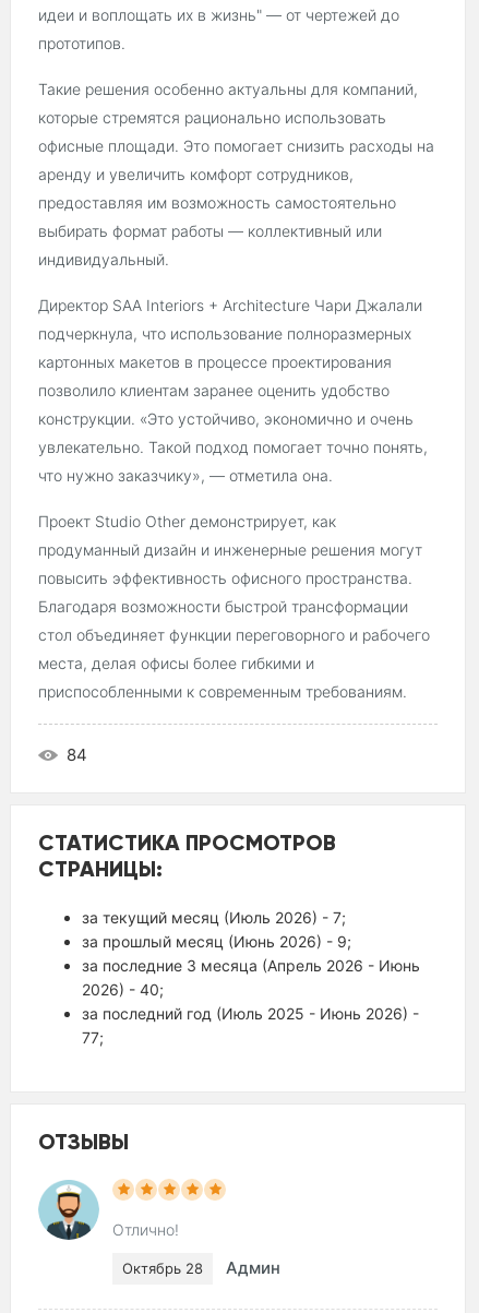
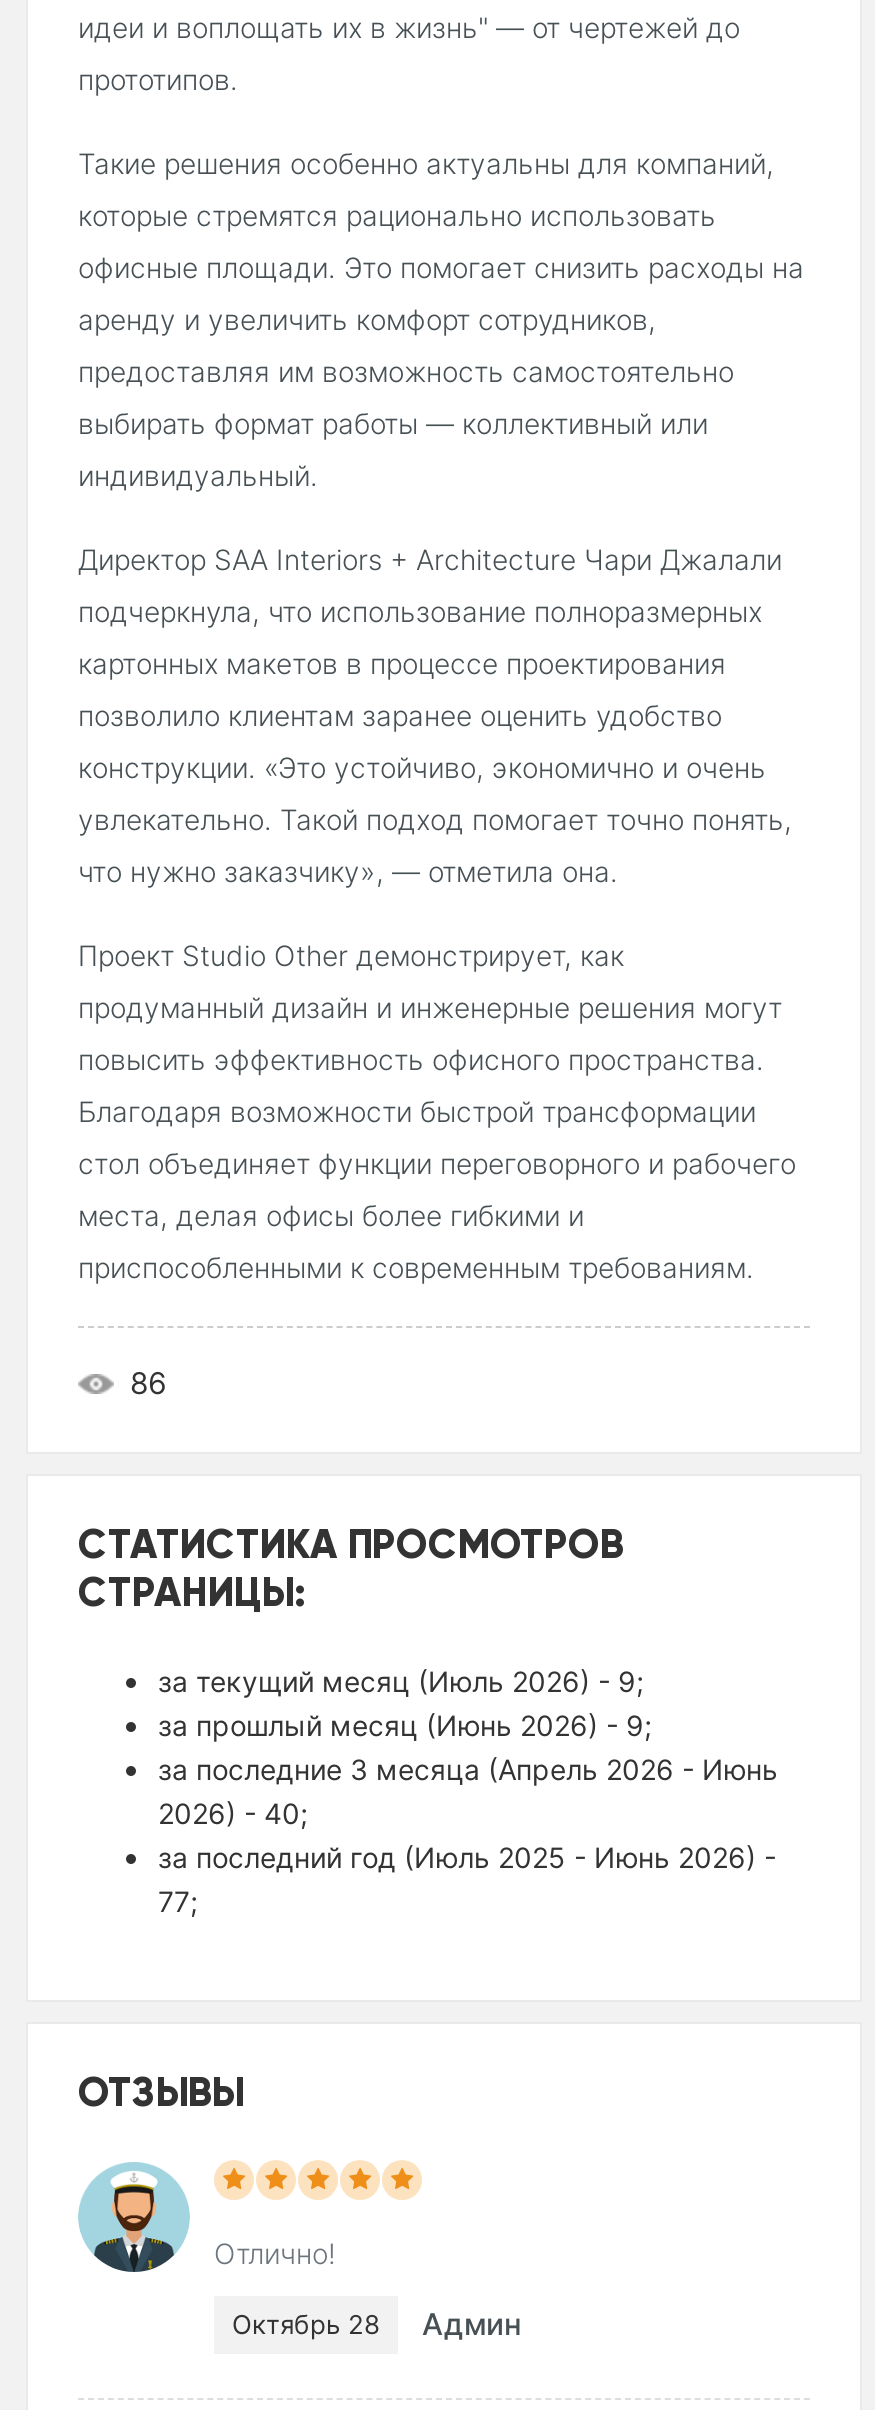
[62,744,87,765] 84 -> [122,1364,166,1402] 86
[82,908,346,927] за текущий месяц (Июль 2026) - 7; -> [158,1664,644,1698] за текущий месяц (Июль 2026) - 9;

